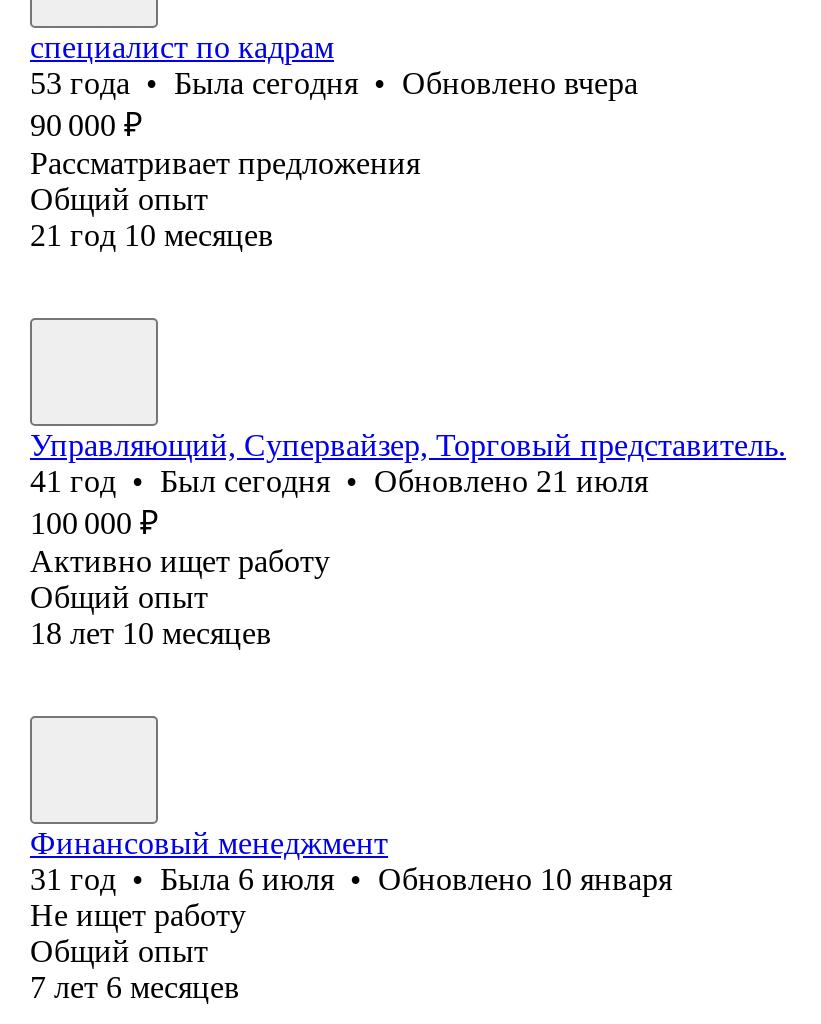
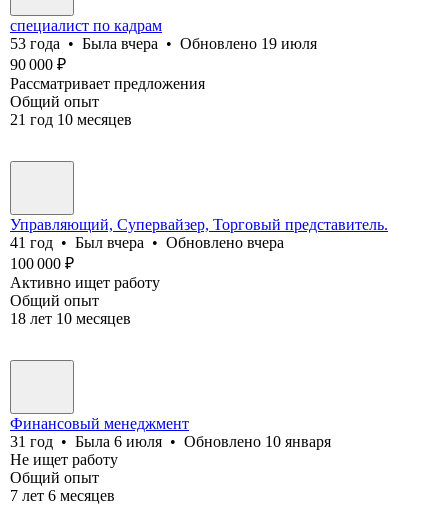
[30,66,638,100] 53 года • Была сегодня • Обновлено вчера -> [10,35,317,52] 53 года • Была вчера • Обновлено 19 июля
[30,464,648,498] 41 год • Был сегодня • Обновлено 21 июля -> [10,234,284,251] 41 год • Был вчера • Обновлено вчера

